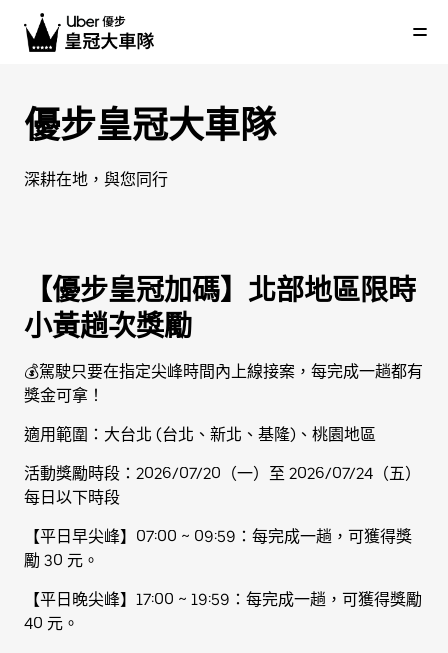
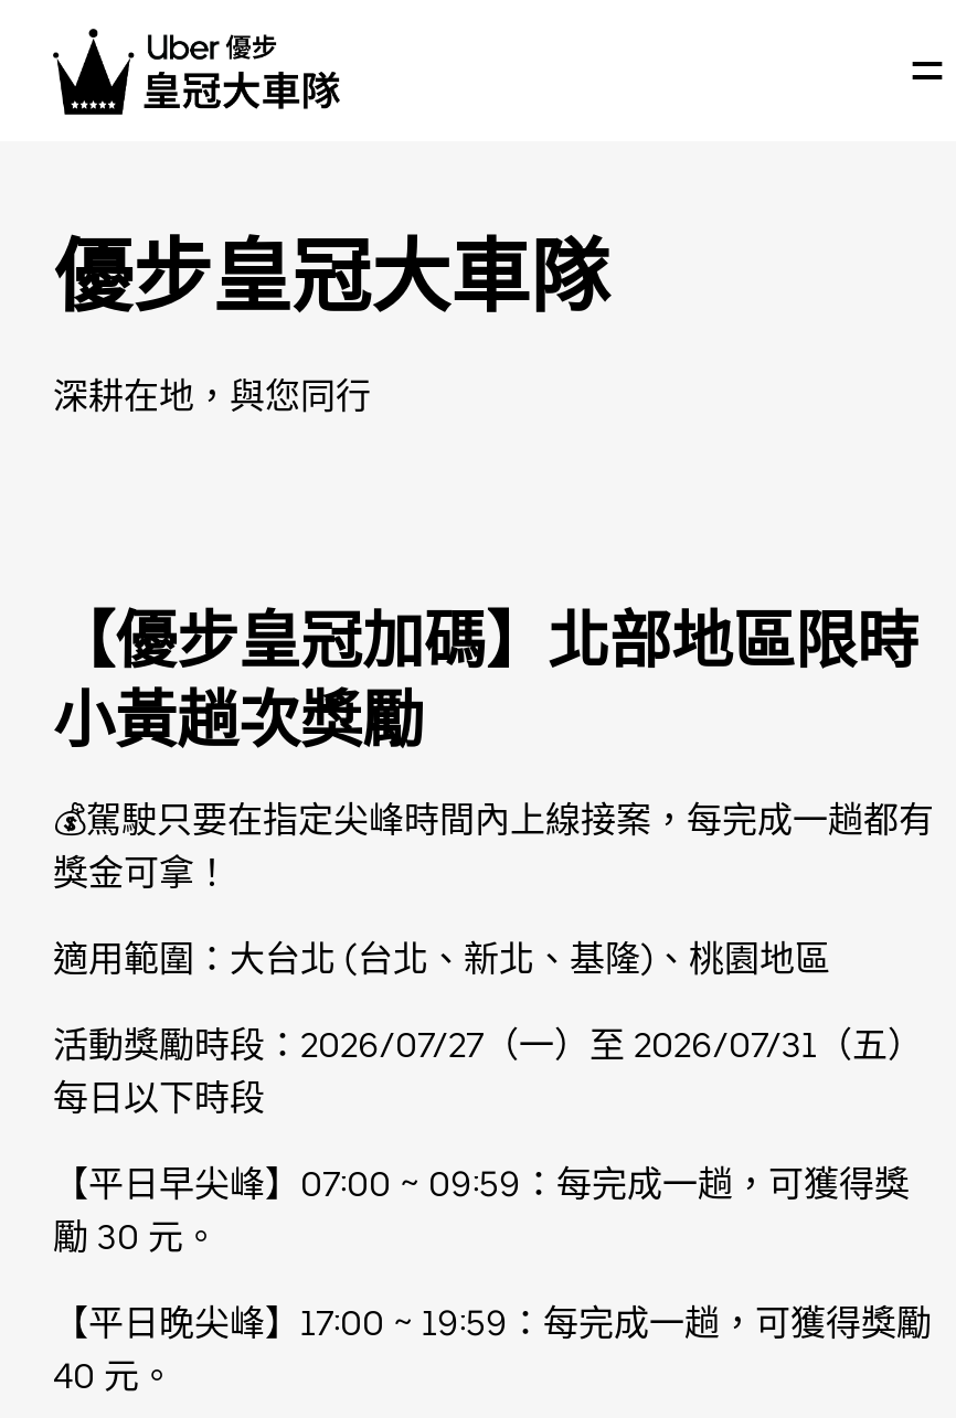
[24,464,421,483] 活動獎勵時段：2026/07/20（一）至 2026/07/24（五） -> [53,1024,923,1066] 活動獎勵時段：2026/07/27（一）至 2026/07/31（五）

